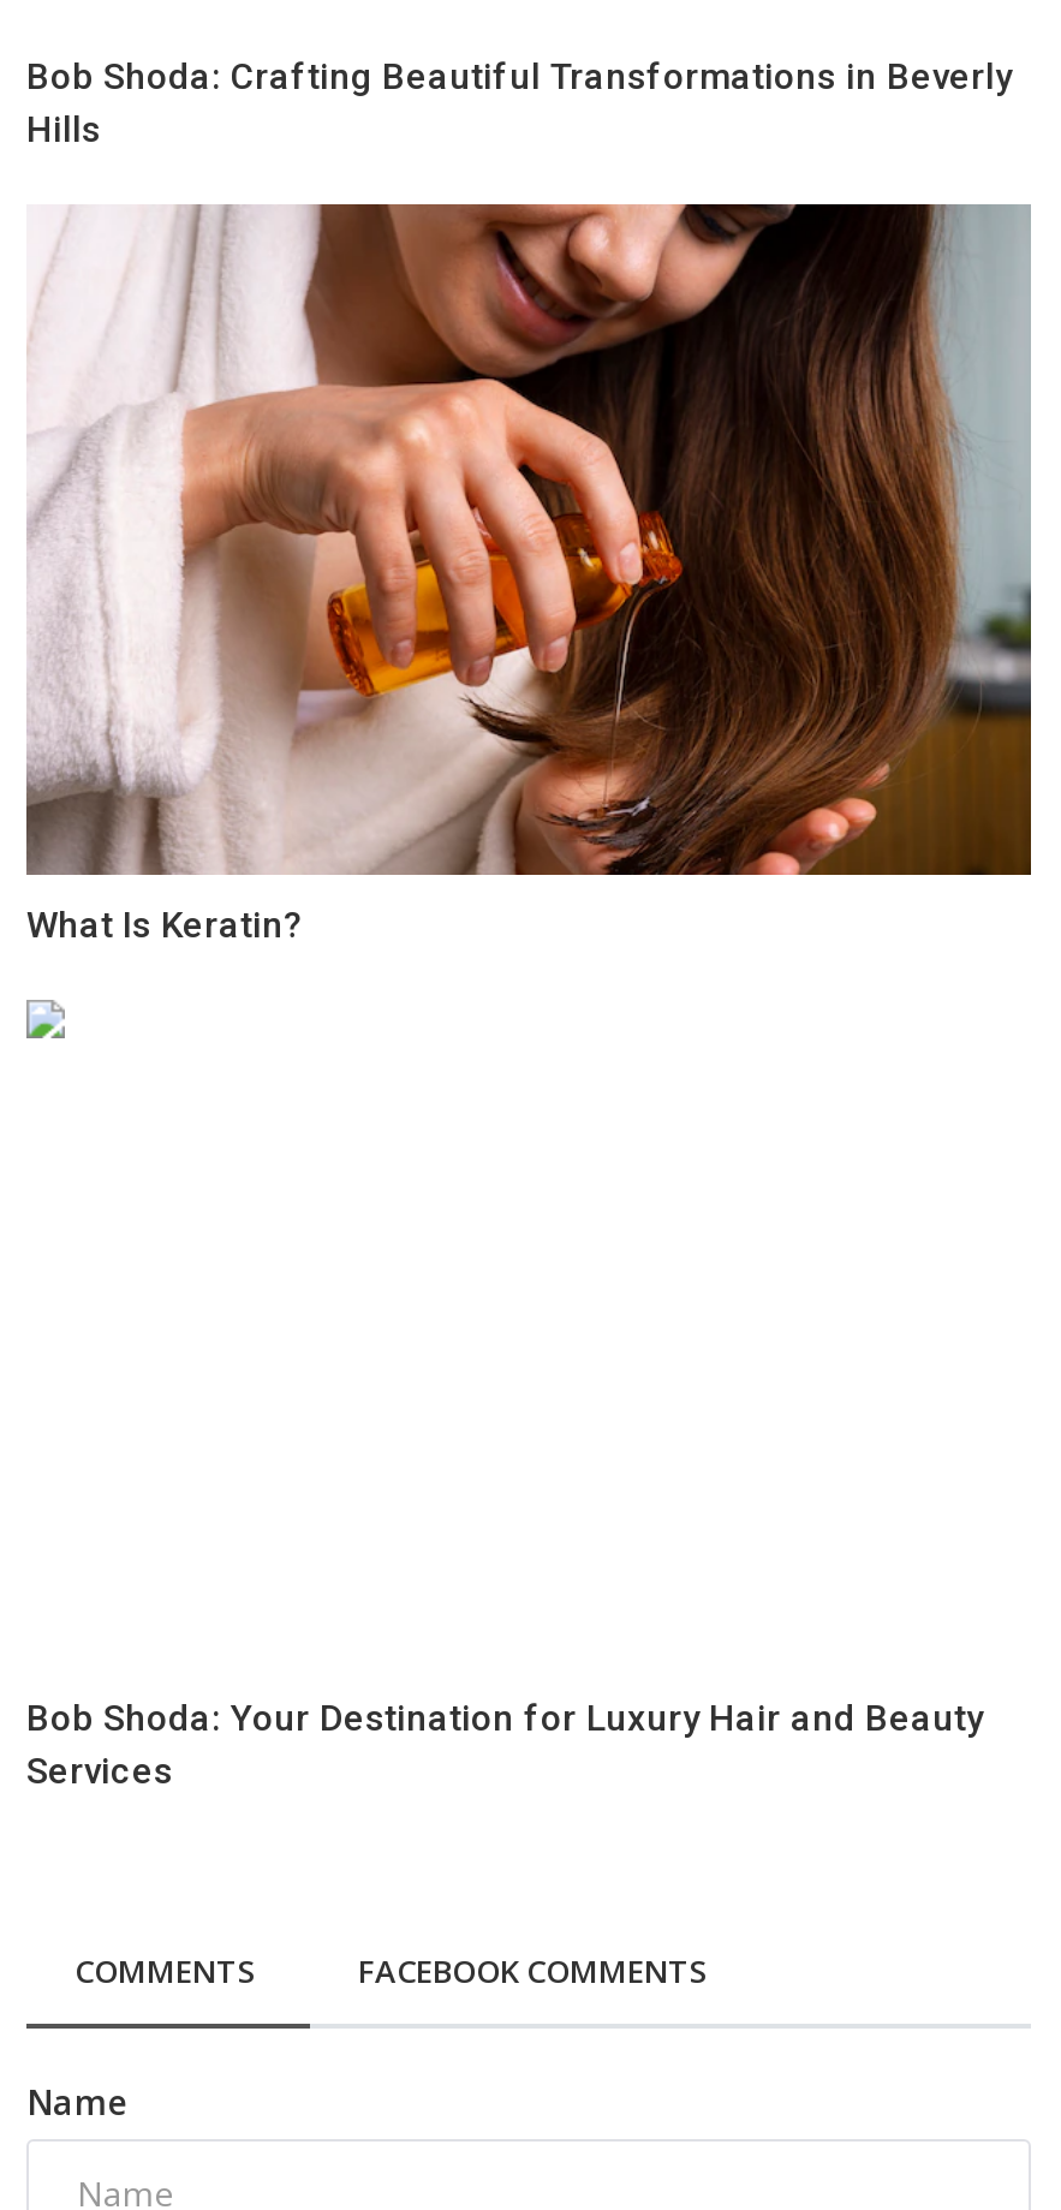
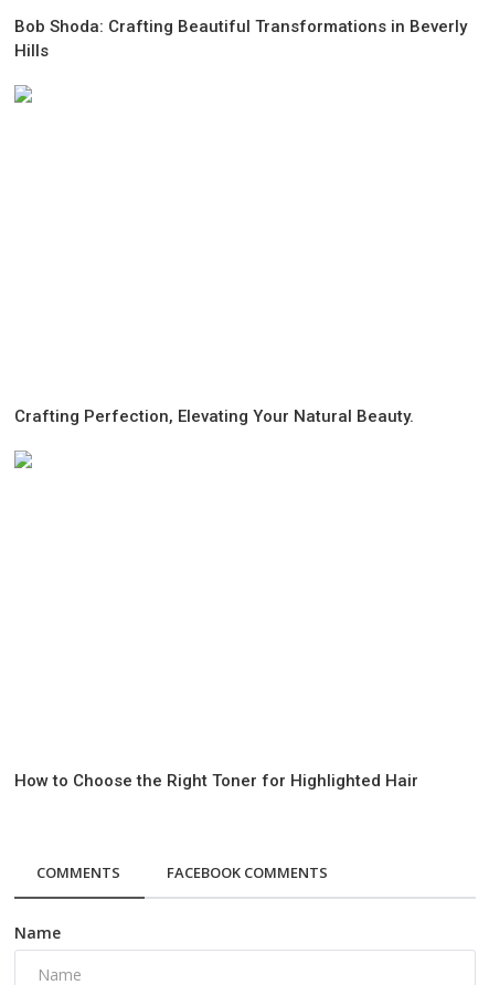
[24,202,1033,877] [image] -> none
[26,903,303,947] What Is Keratin? -> [14,406,414,426] Crafting Perfection, Elevating Your Natural Beauty.
[26,1698,983,1794] Bob Shoda: Your Destination for Luxury Hair and Beauty | Services -> [14,771,418,791] How to Choose the Right Toner for Highlighted Hair

